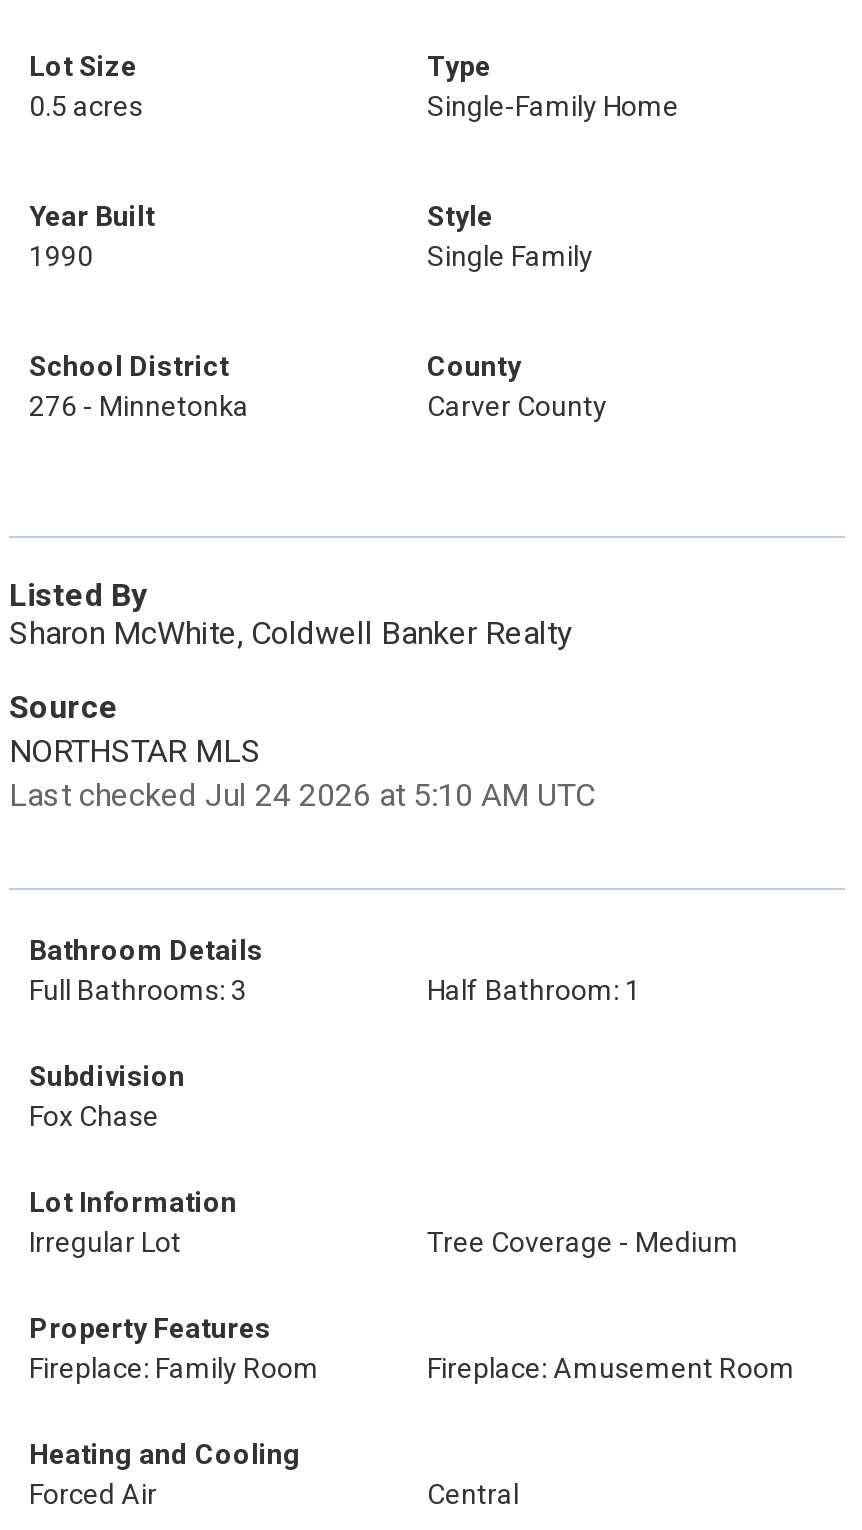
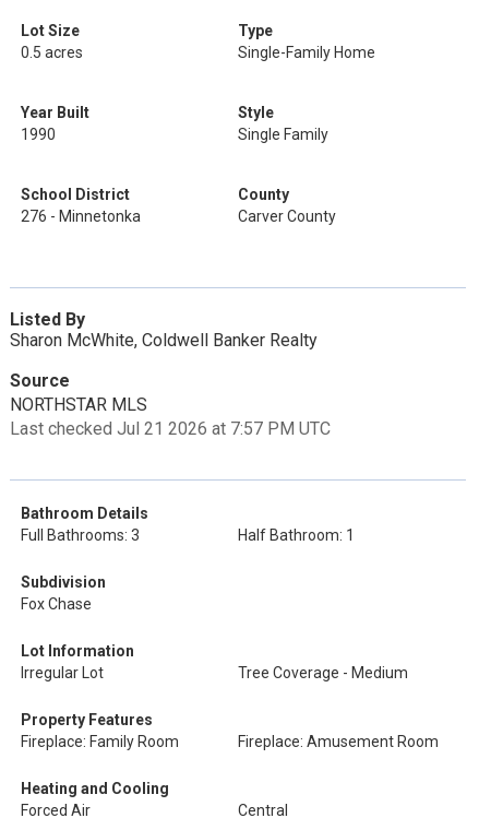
[9,776,595,814] Last checked Jul 24 2026 at 5:10 AM UTC -> [10,418,331,439] Last checked Jul 21 2026 at 7:57 PM UTC

